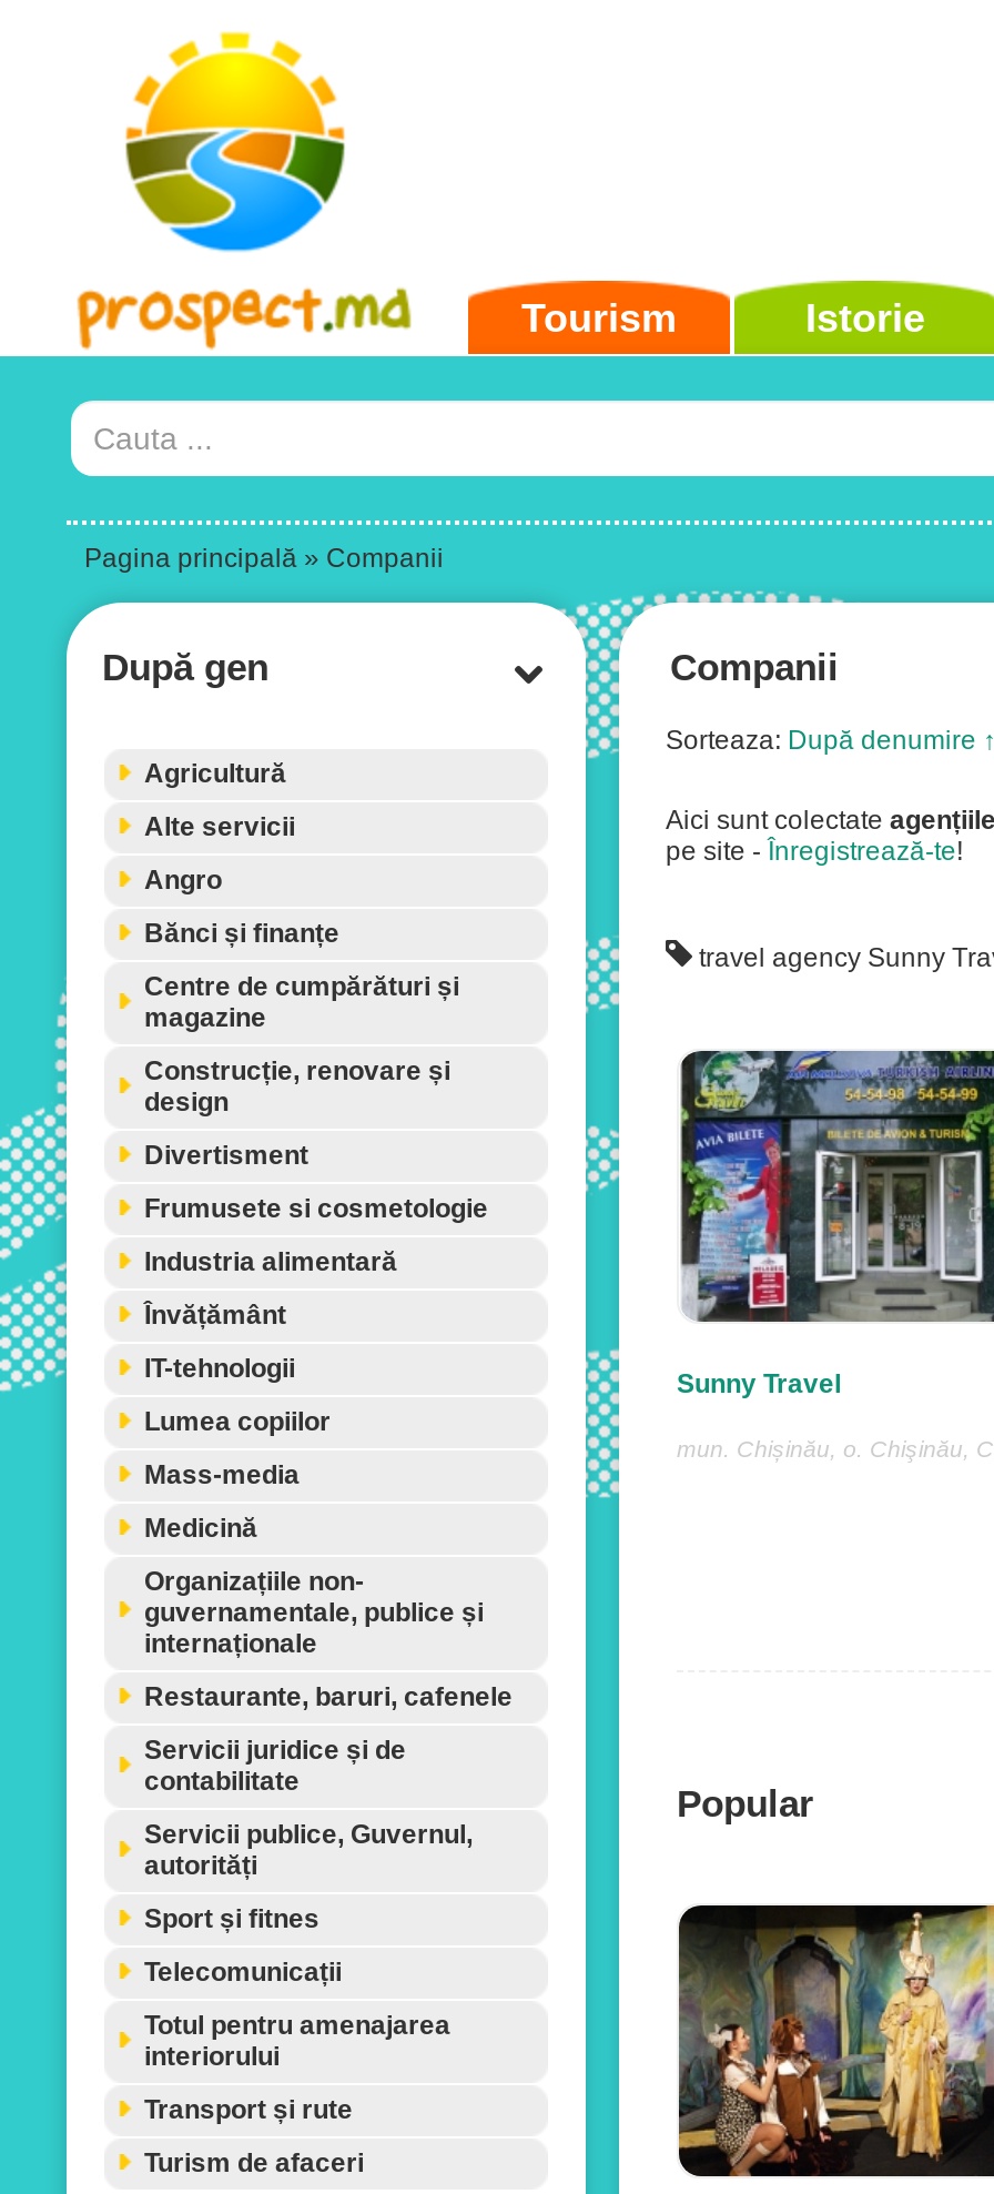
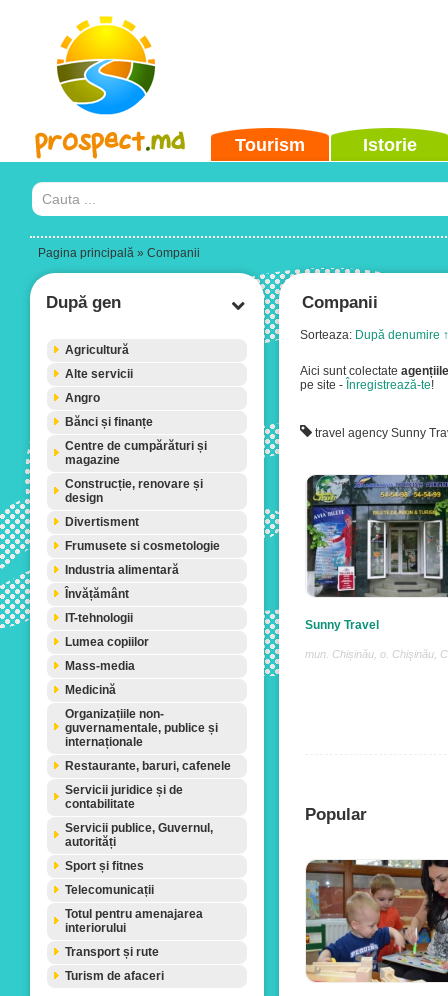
[679,1903,987,2178] [image] -> [306,859,445,983] [image]

